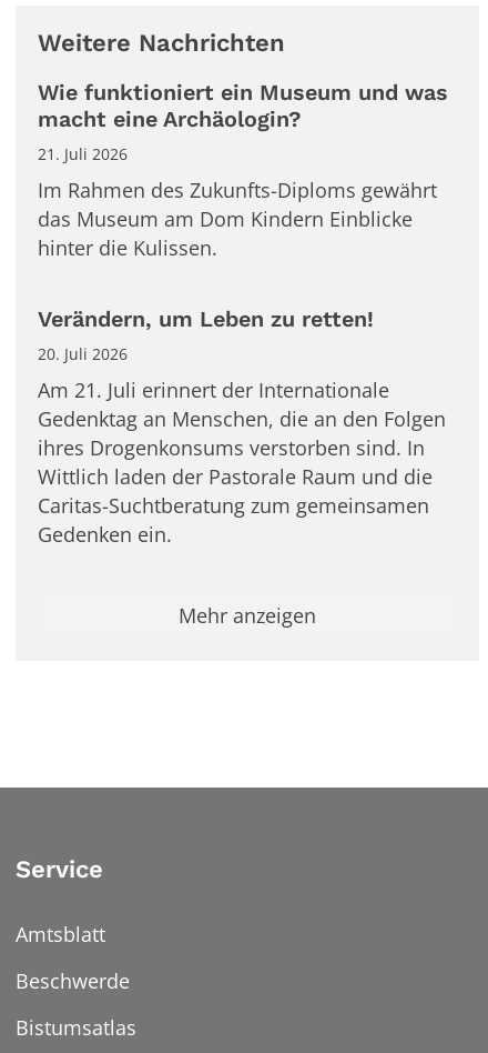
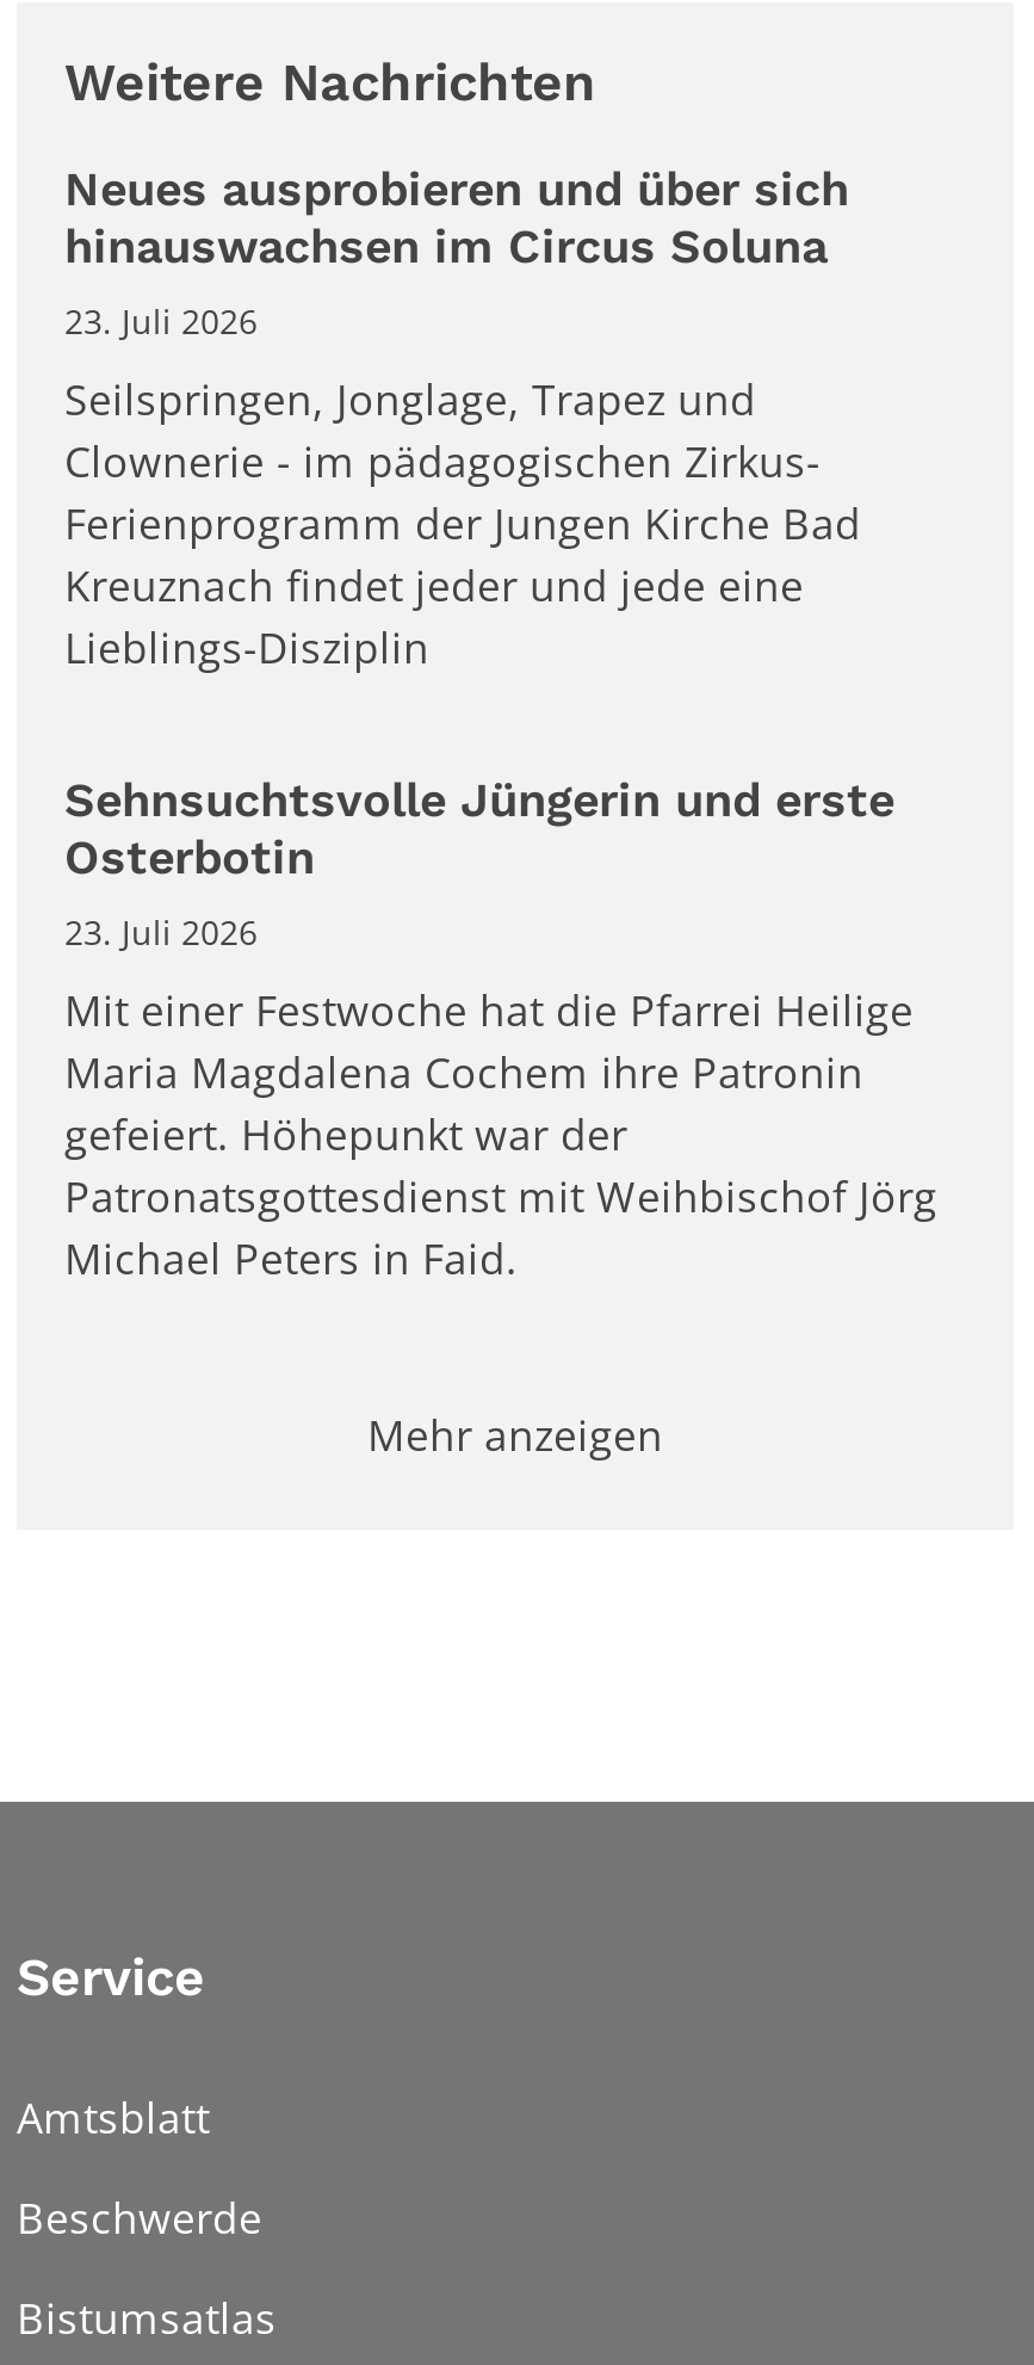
[38,80,448,164] Wie funktioniert ein Museum und was | macht eine Archäologin? | 21. Juli 2026 -> [64,163,849,344] Neues ausprobieren und über sich | hinauswachsen im Circus Soluna | 23. Juli 2026
[38,176,437,261] Im Rahmen des Zukunfts-Diploms gewährt | das Museum am Dom Kindern Einblicke | hinter die Kulissen. -> [64,370,861,676] Seilspringen, Jonglage, Trapez und | Clownerie - im pädagogischen Zirkus- | Ferienprogramm der Jungen Kirche Bad | Kreuznach findet jeder und jede eine | Lieblings-Disziplin
[38,306,380,364] Verändern, um Leben zu retten! | 20. Juli 2026 -> [64,774,894,955] Sehnsuchtsvolle Jüngerin und erste | Osterbotin | 23. Juli 2026
[38,376,446,547] Am 21. Juli erinnert der Internationale | Gedenktag an Menschen, die an den Folgen | ihres Drogenkonsums verstorben sind. In | Wittlich laden der Pastorale Raum und die | Caritas-Suchtberatung zum gemeinsamen | Gedenken ein. -> [64,981,937,1287] Mit einer Festwoche hat die Pfarrei Heilige | Maria Magdalena Cochem ihre Patronin | gefeiert. Höhepunkt war der | Patronatsgottesdienst mit Weihbischof Jörg | Michael Peters in Faid.

